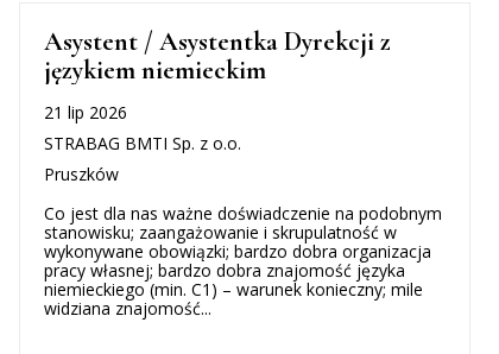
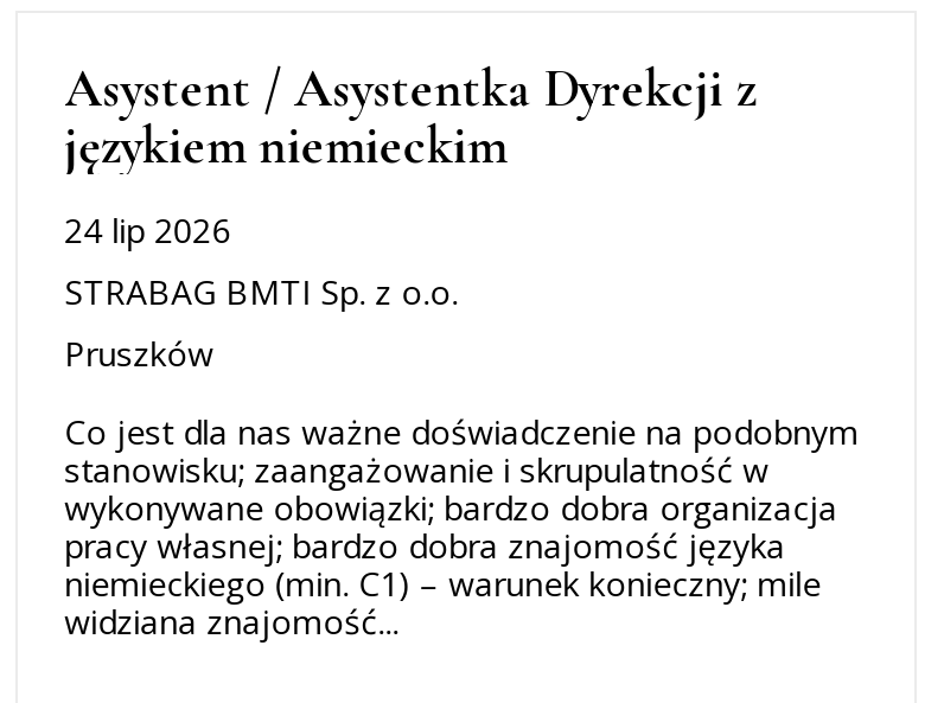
[43,101,127,124] 21 lip 2026 -> [64,207,230,253] 24 lip 2026

